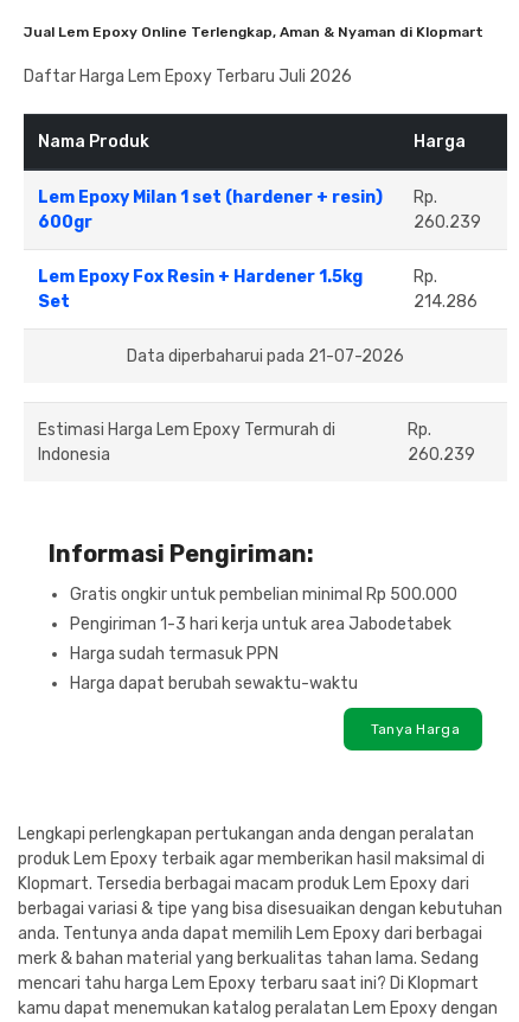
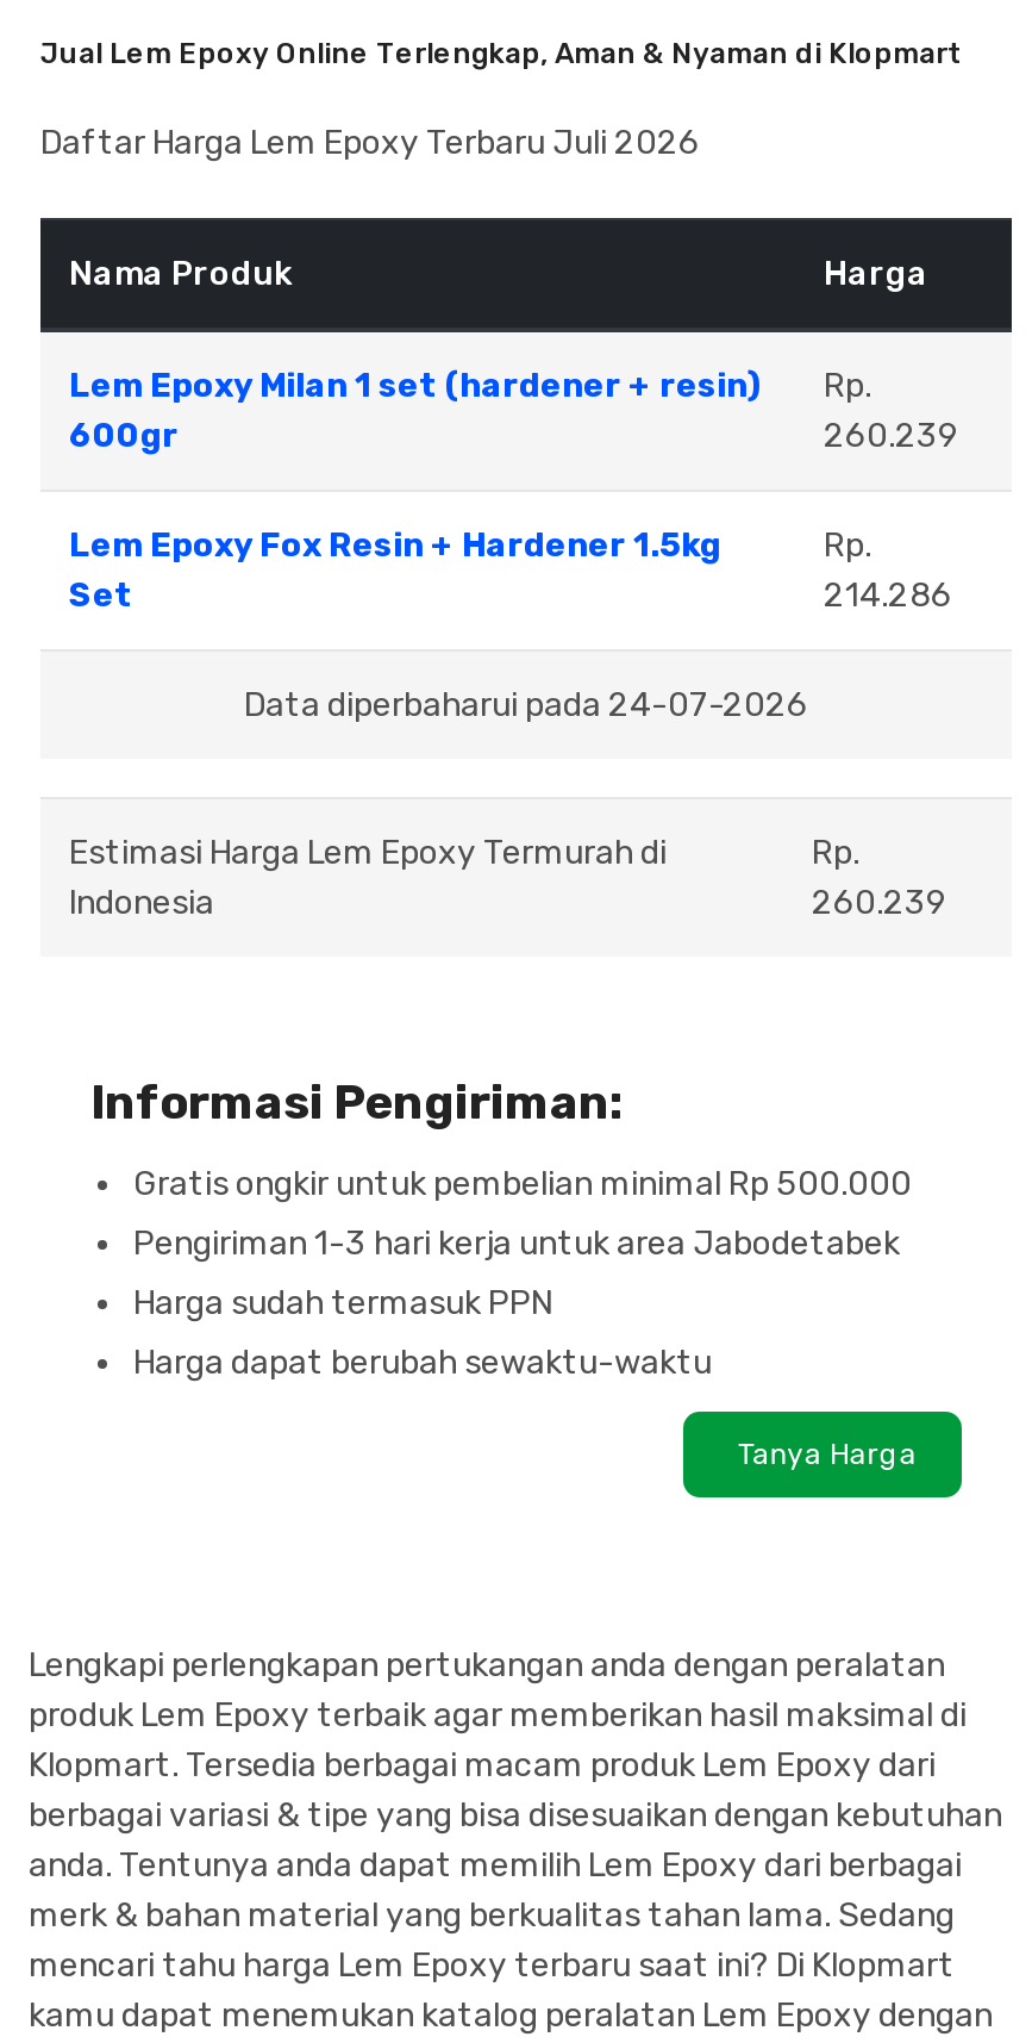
[127,346,404,366] Data diperbaharui pada 21-07-2026 -> [244,685,808,725] Data diperbaharui pada 24-07-2026

